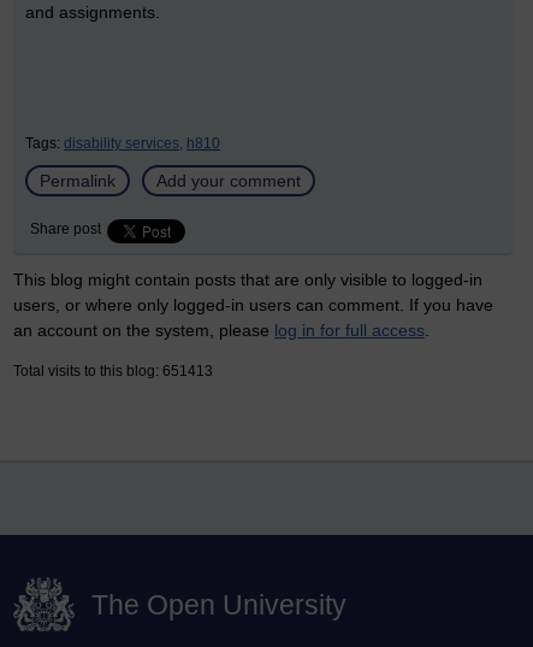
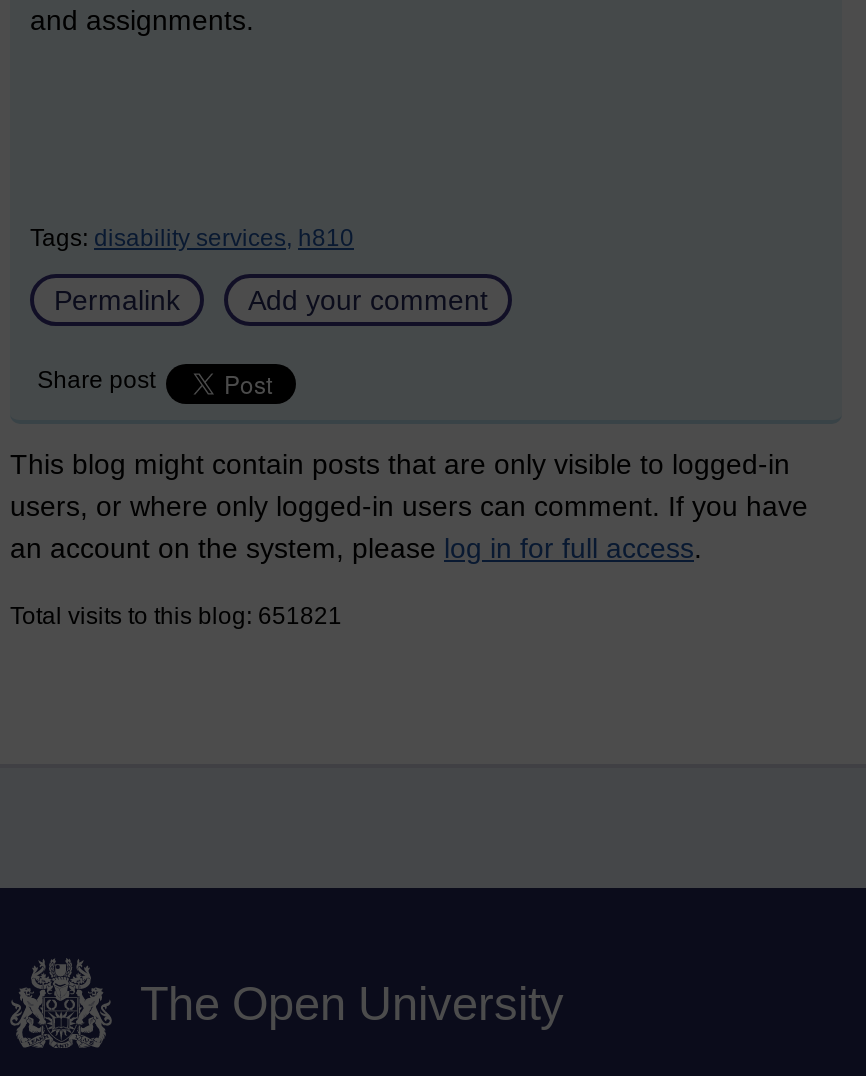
[13,363,213,379] Total visits to this blog: 651413 -> [10,602,342,630] Total visits to this blog: 651821

